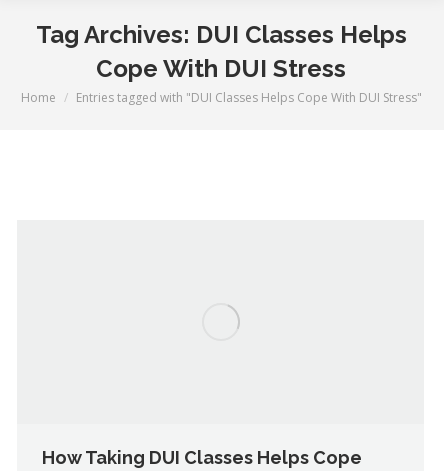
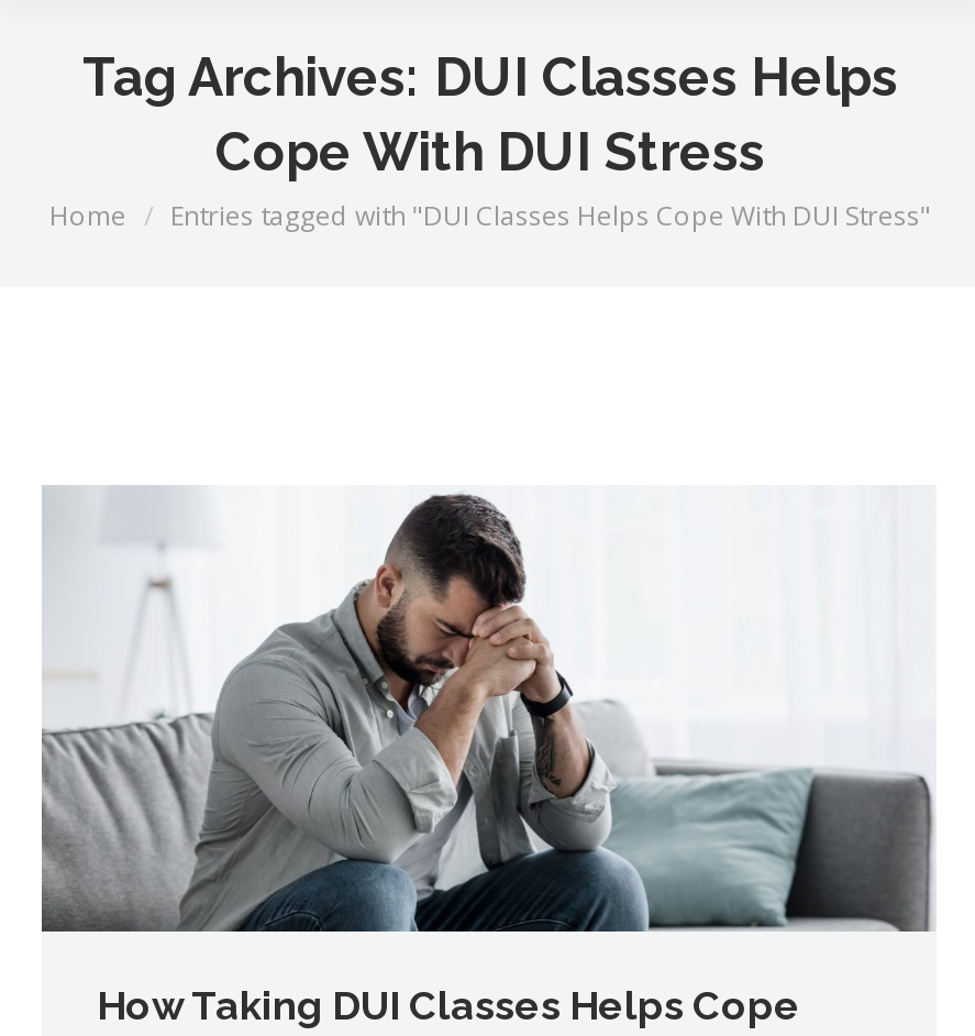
none -> [40,488,934,935] [image]

